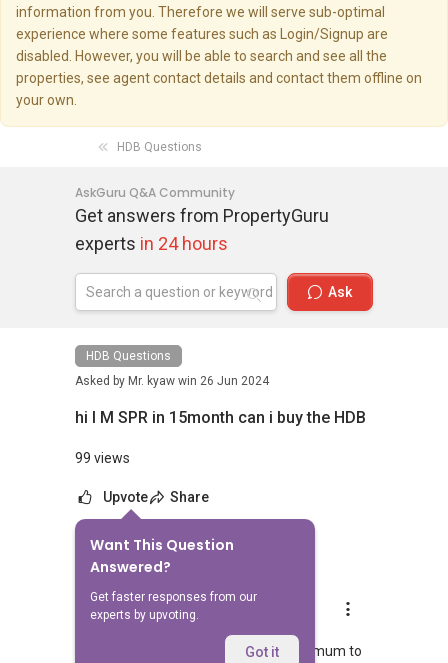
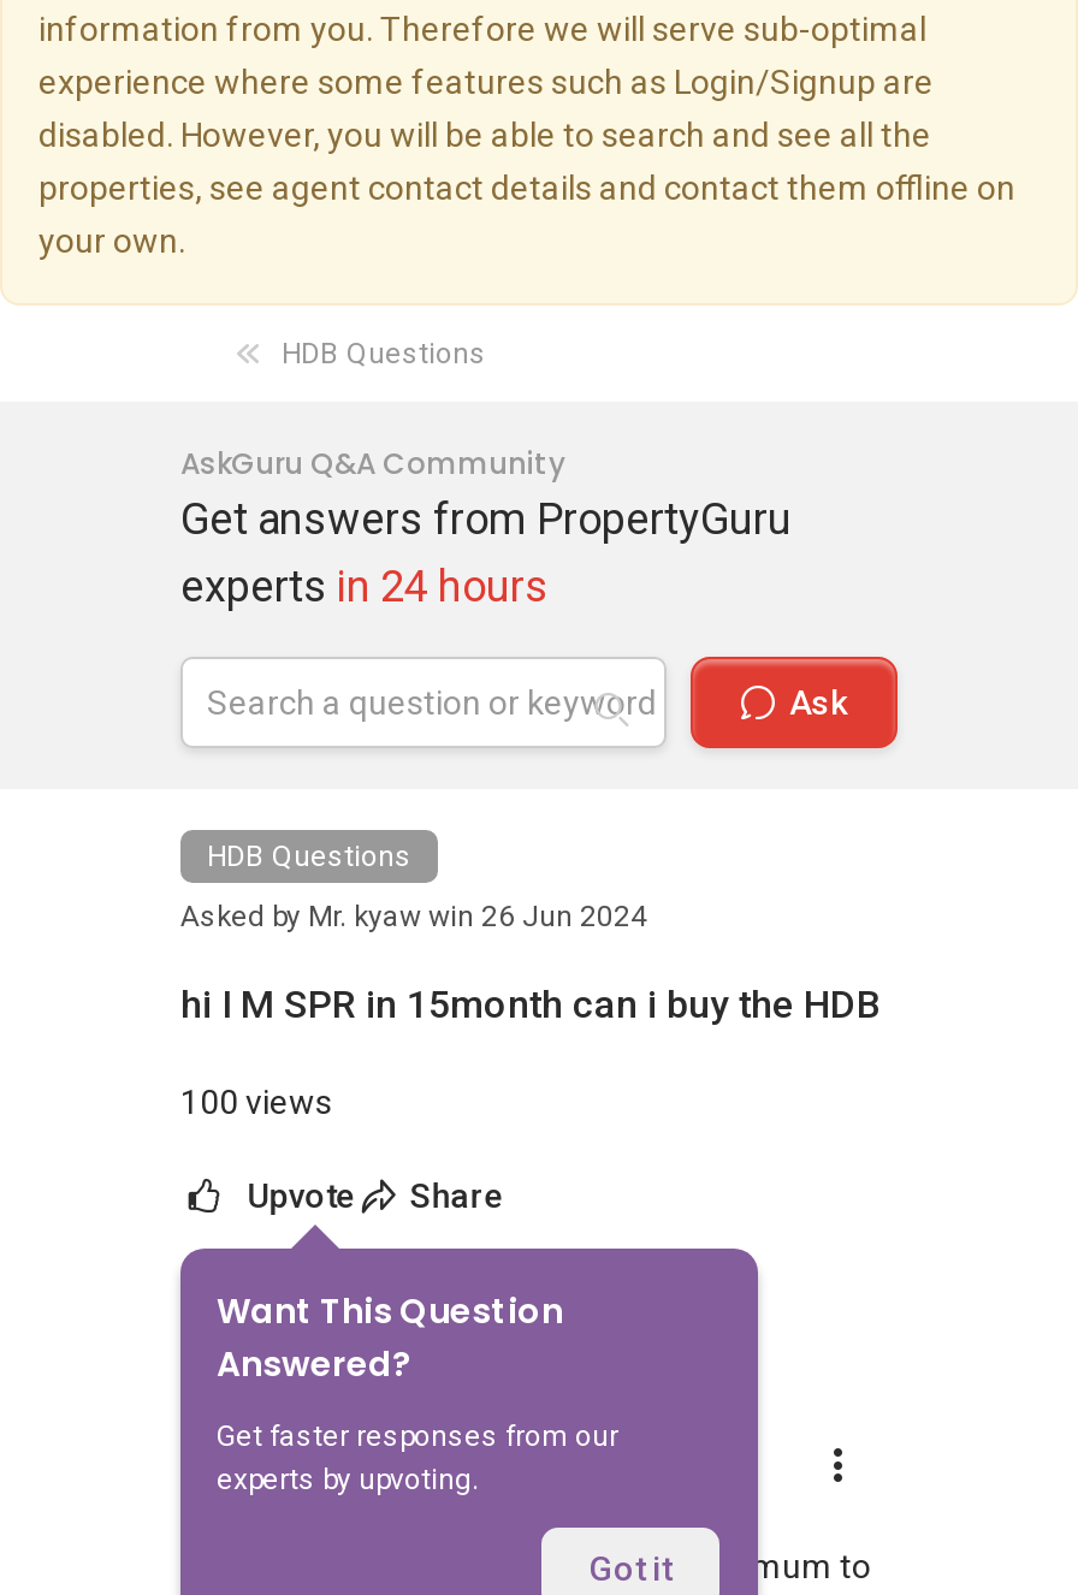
[75,450,130,466] 99 views -> [180,1083,332,1121] 100 views

